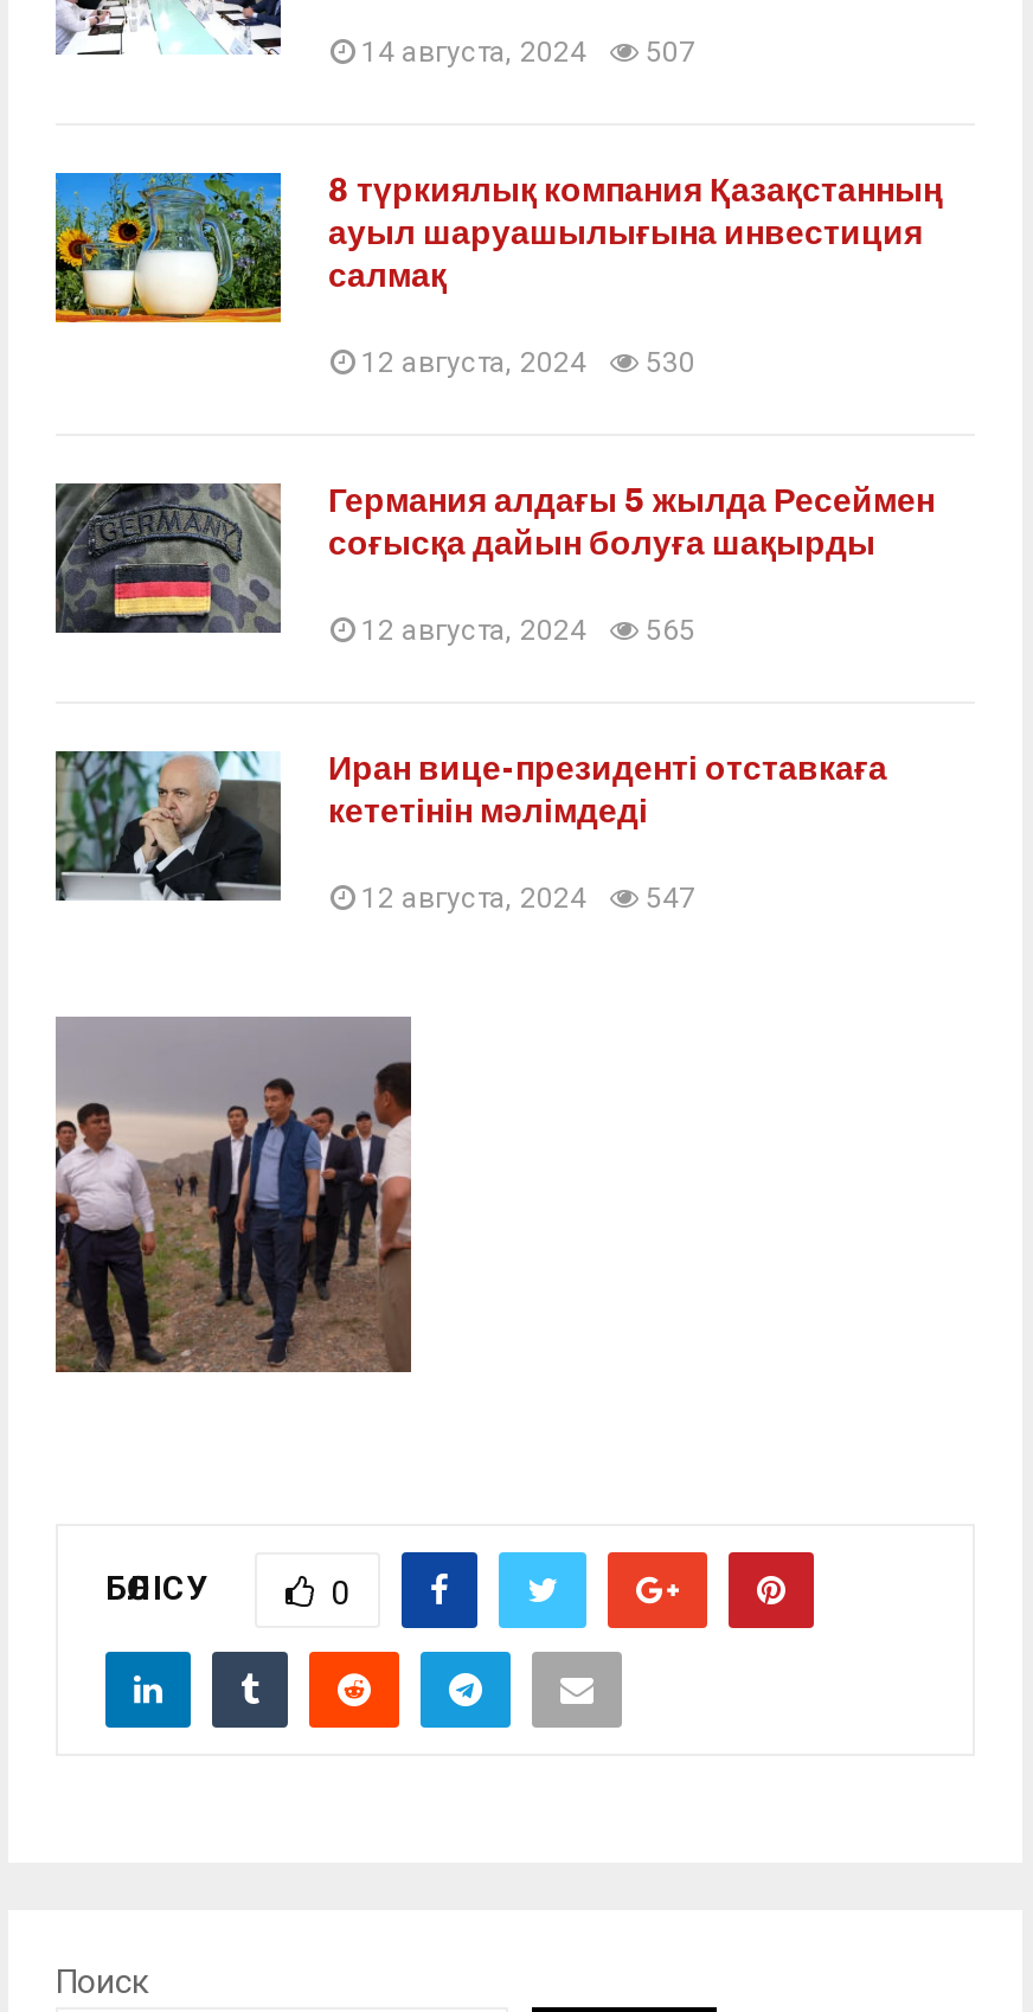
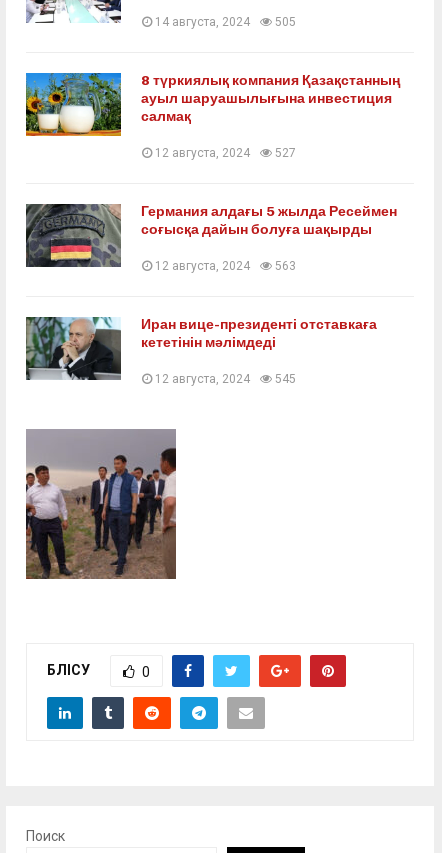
[361,36,695,69] 14 августа, 2024 507 -> [155,15,296,29] 14 августа, 2024 505
[361,346,695,380] 12 августа, 2024 530 -> [155,146,296,160] 12 августа, 2024 527
[361,614,695,647] 12 августа, 2024 565 -> [155,259,296,273] 12 августа, 2024 563
[361,882,695,915] 12 августа, 2024 547 -> [155,372,296,386] 12 августа, 2024 545

